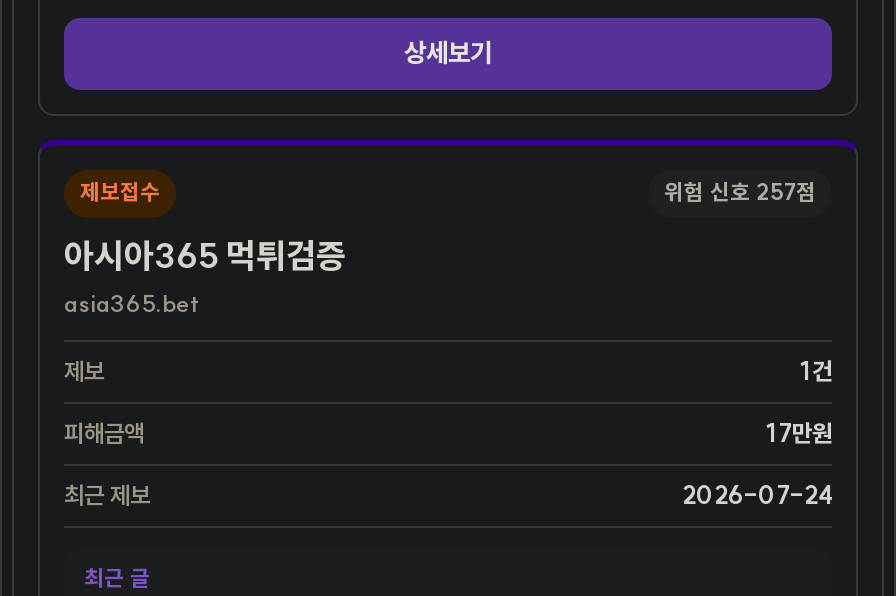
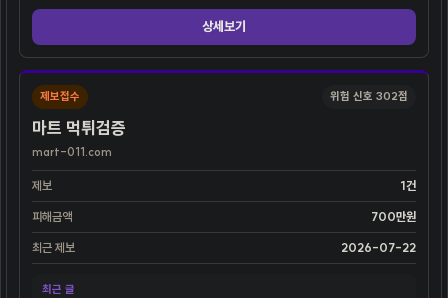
[664,178,816,206] 위험 신호 257점 -> [330,89,408,103] 위험 신호 302점
[64,233,346,317] 아시아365 먹튀검증 | asia365.bet -> [32,117,126,159] 마트 먹튀검증 | mart-011.com
[766,417,832,447] 17만원 -> [371,209,416,224] 700만원
[682,479,832,509] 2026-07-24 -> [341,240,416,255] 2026-07-22

